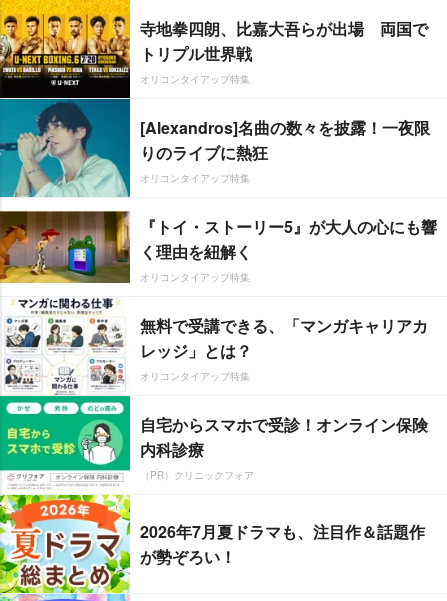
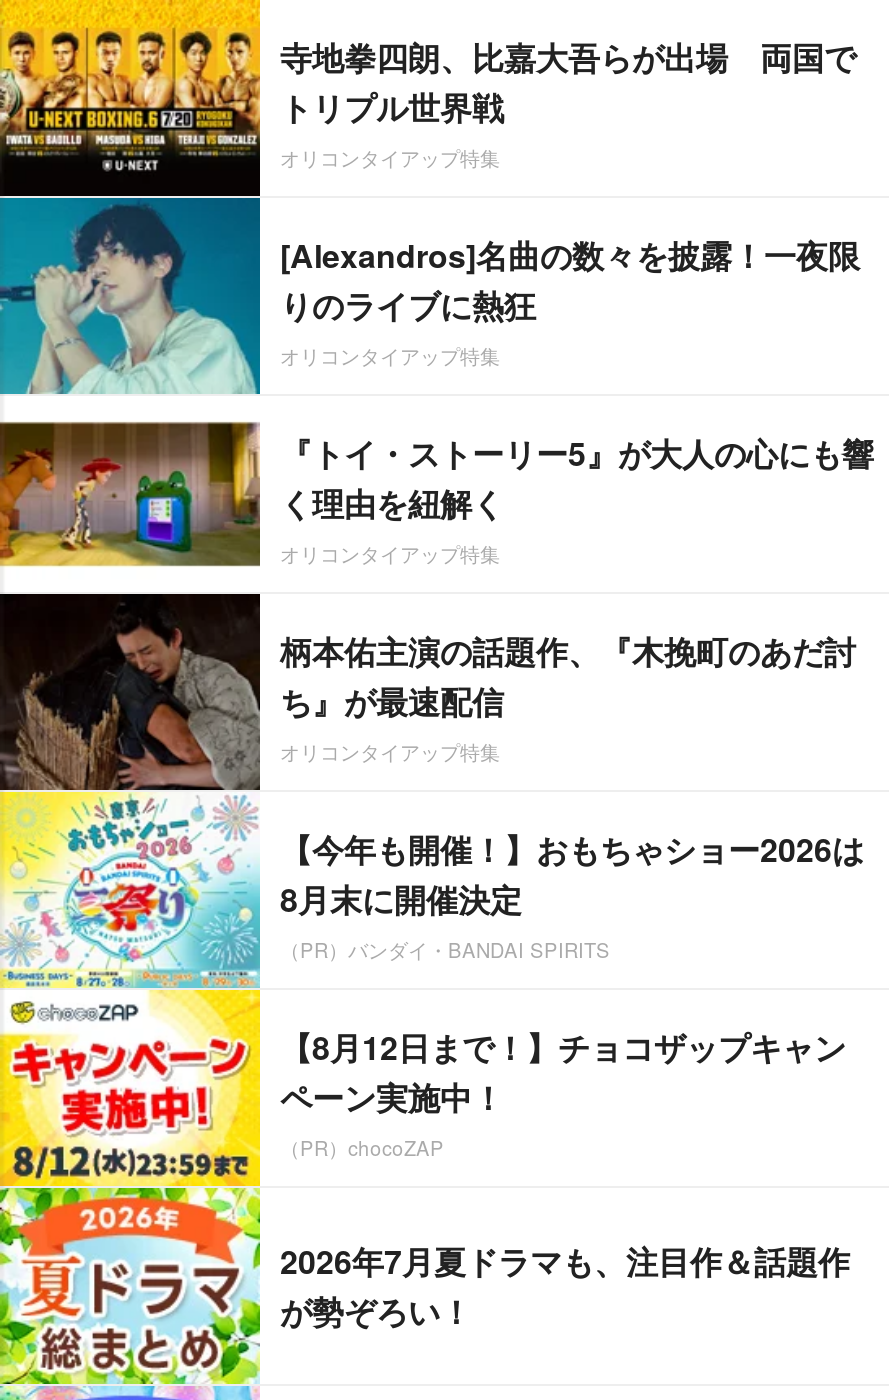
[3,297,428,495] [image] | 無料で受講できる、「マンガキャリアカ | レッジ」とは？ -> [6,592,856,1188] [image] | 柄本佑主演の話題作、『木挽町のあだ討 | ち』が最速配信
[140,413,428,482] 自宅からスマホで受診！オンライン保険 | 内科診療 | （PR）クリニックフォア -> [280,827,864,1163] 【今年も開催！】おもちゃショー2026は | 8月末に開催決定 | （PR）バンダイ・BANDAI SPIRITS | 【8月12日まで！】チョコザップキャン | ペーン実施中！ | （PR）chocoZAP

